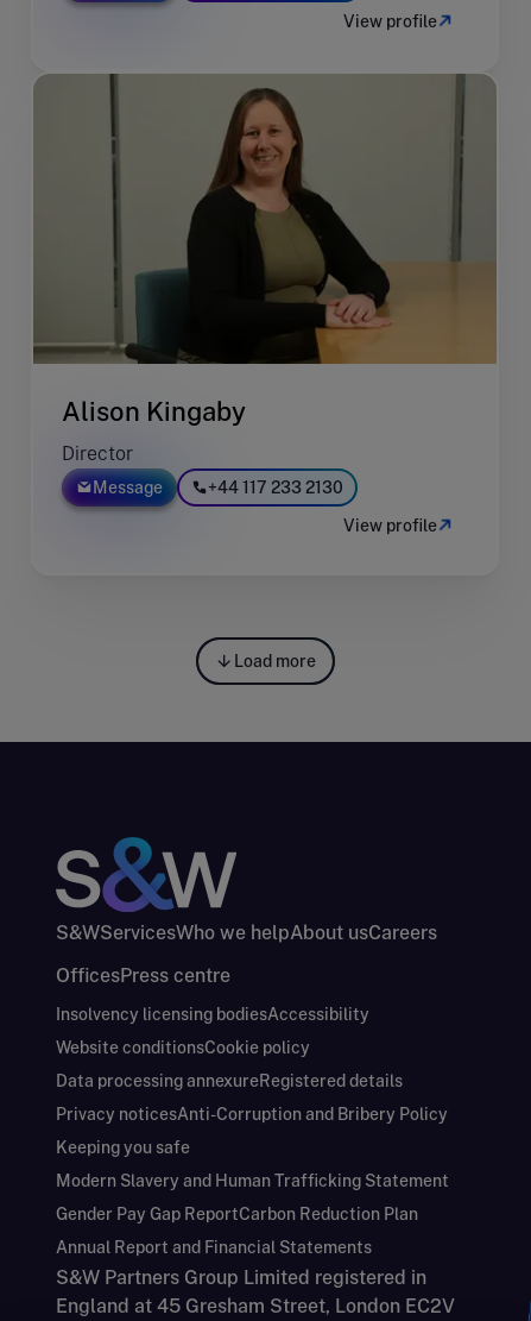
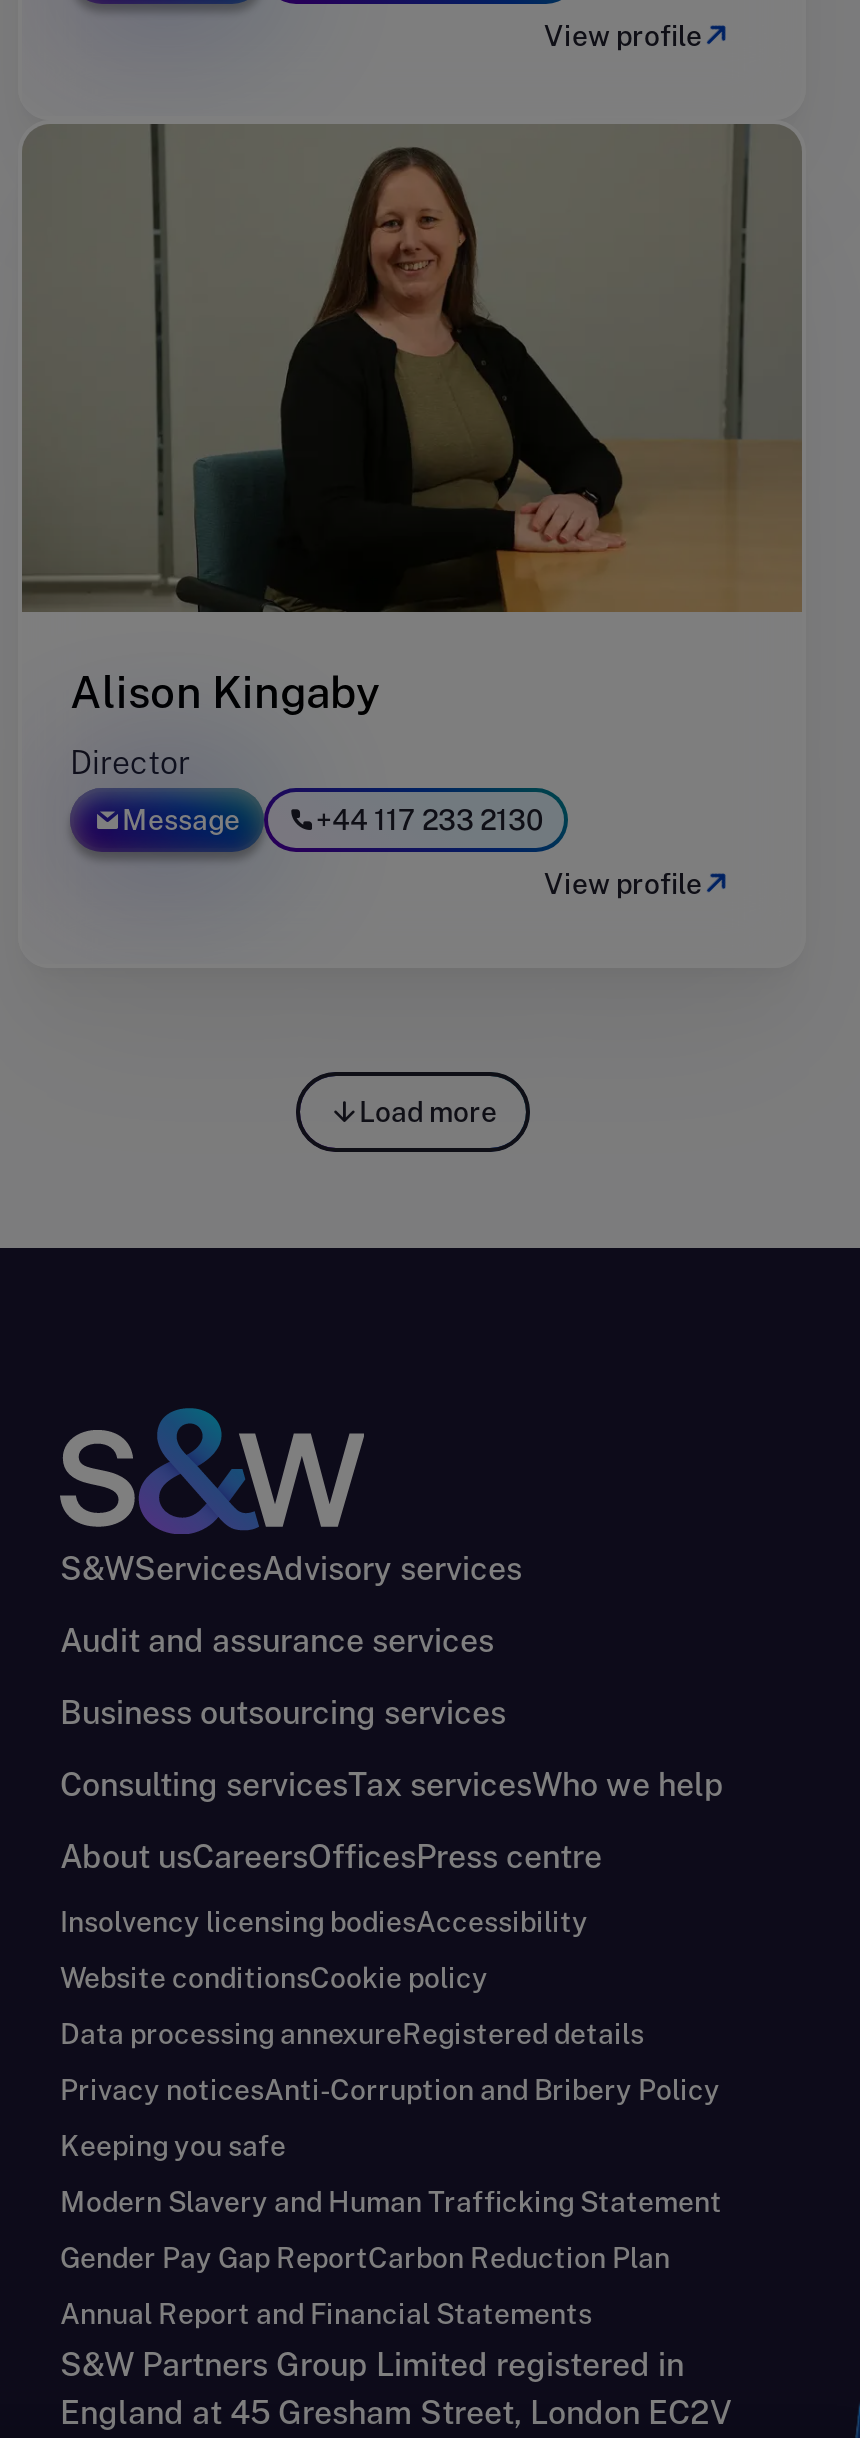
[56,922,437,987] S&WServicesWho we helpAbout usCareers | OfficesPress centre -> [60,1550,724,1876] S&WServicesAdvisory services | Audit and assurance services | Business outsourcing services | Consulting servicesTax servicesWho we help | About usCareersOfficesPress centre

